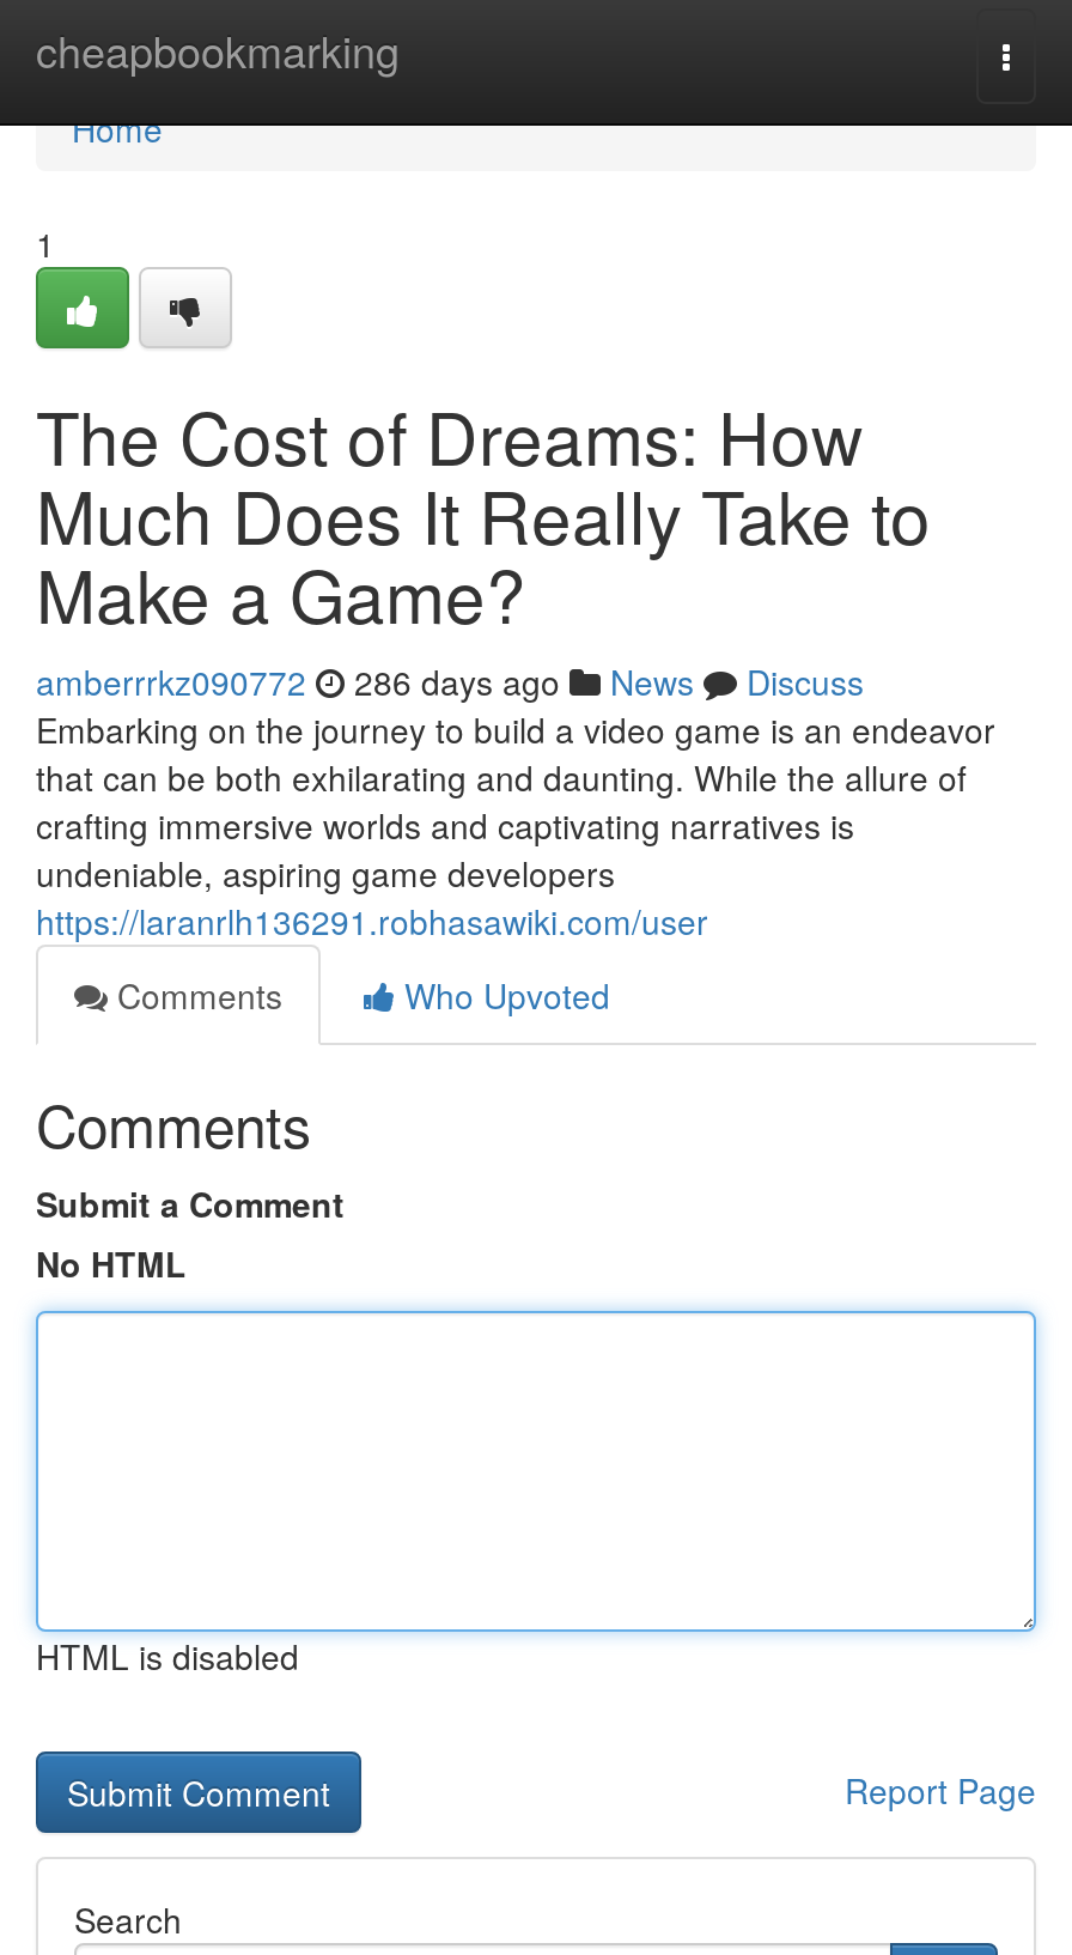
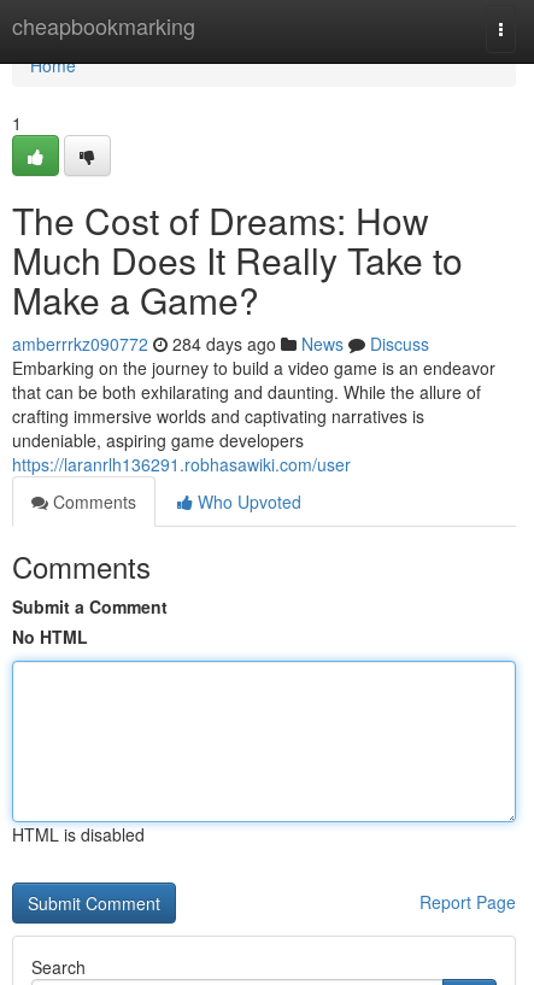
[36,657,864,705] amberrrkz090772 286 days ago News Discuss -> [12,332,429,356] amberrrkz090772 284 days ago News Discuss

